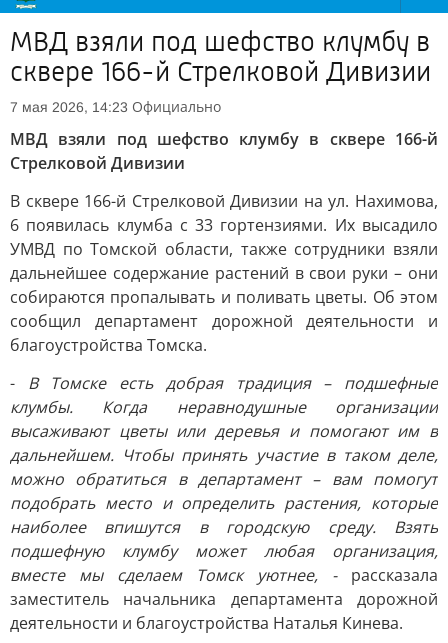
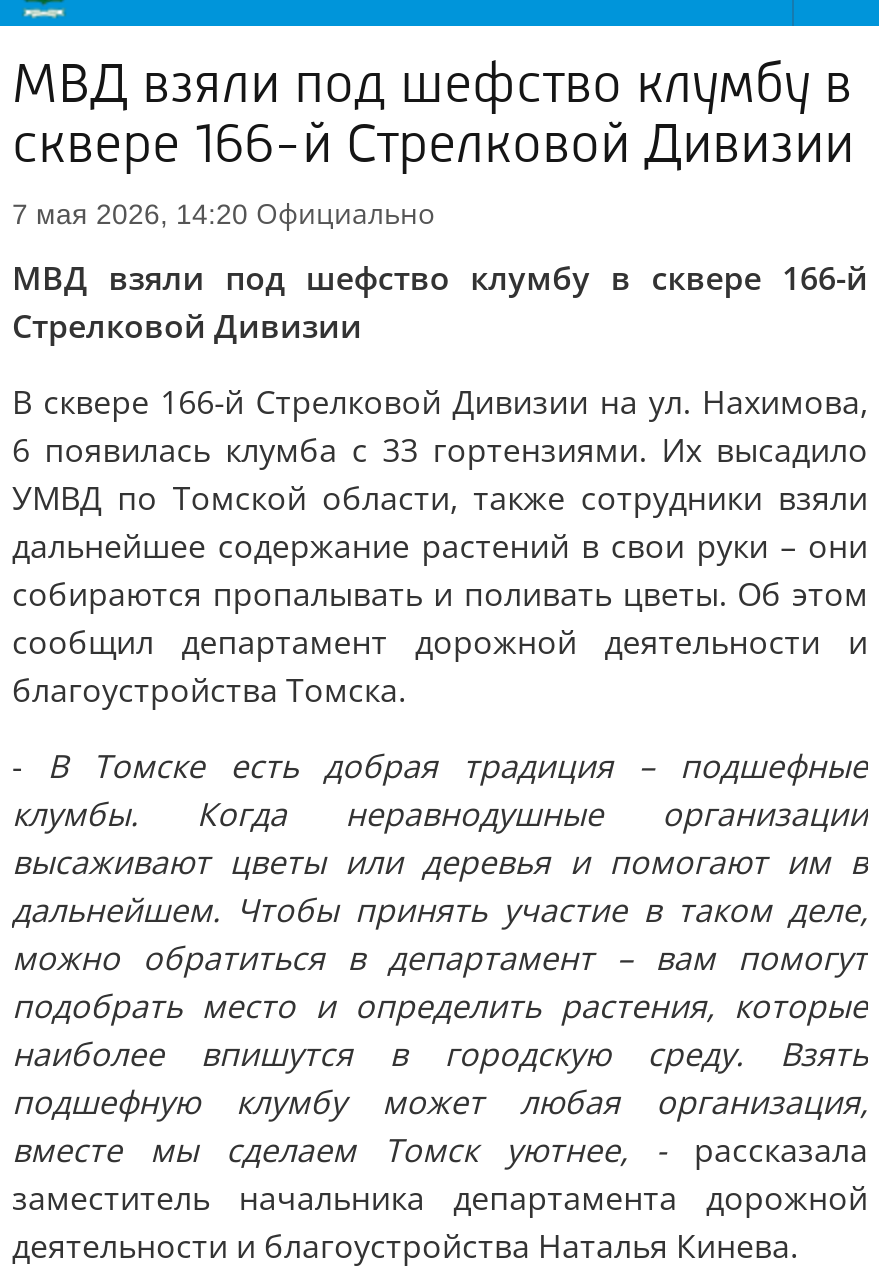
[10,97,221,116] 7 мая 2026, 14:23 Официально -> [12,194,434,232] 7 мая 2026, 14:20 Официально

